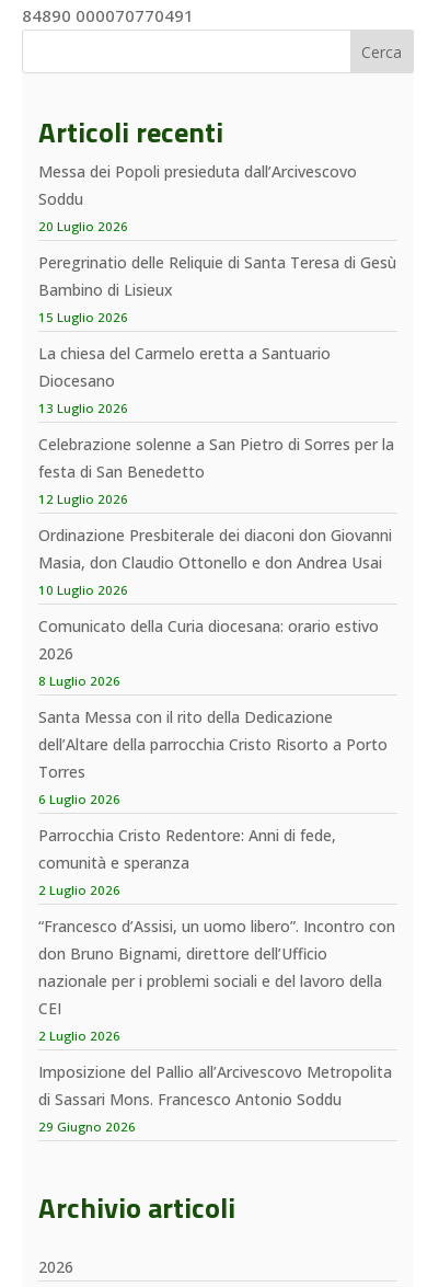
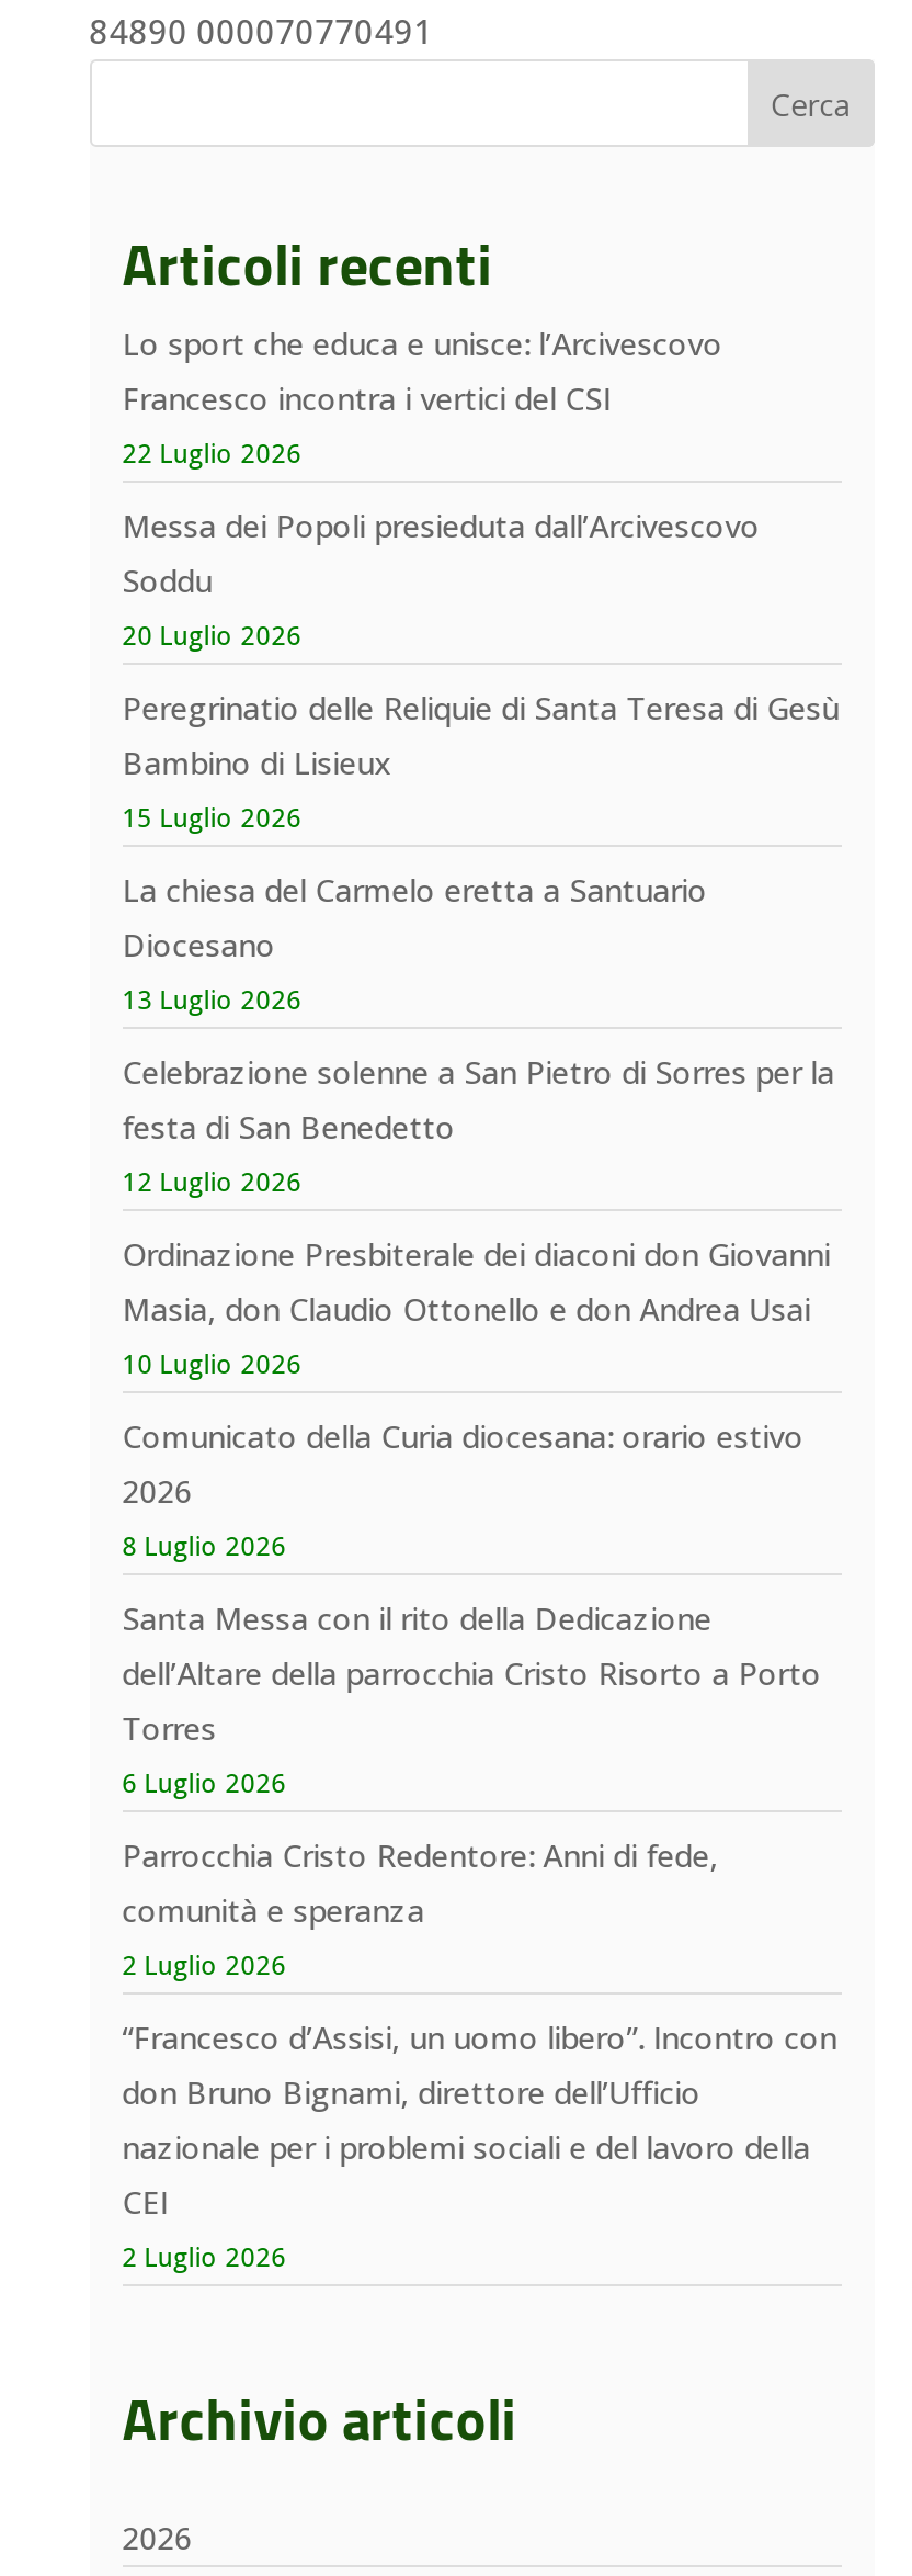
none -> [122,323,723,470] Lo sport che educa e unisce: l’Arcivescovo | Francesco incontra i vertici del CSI | 22 Luglio 2026
moved [38,161,396,1044] -> [122,505,839,2274]: Messa dei Popoli presieduta dall’Arcivescovo | Soddu | 20 Luglio 2026 | ... | CEI | 2 Luglio 2026
[38,1062,392,1135] Imposizione del Pallio all’Arcivescovo Metropolita | di Sassari Mons. Francesco Antonio Soddu | 29 Giugno 2026 -> none

